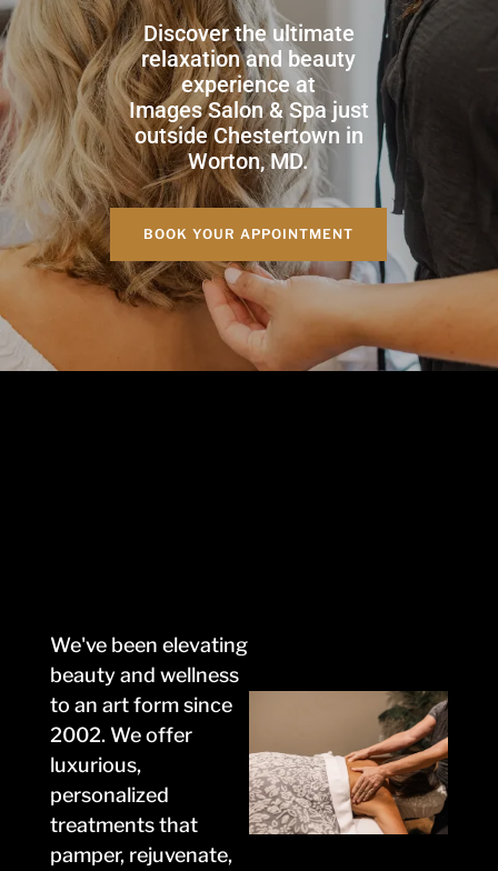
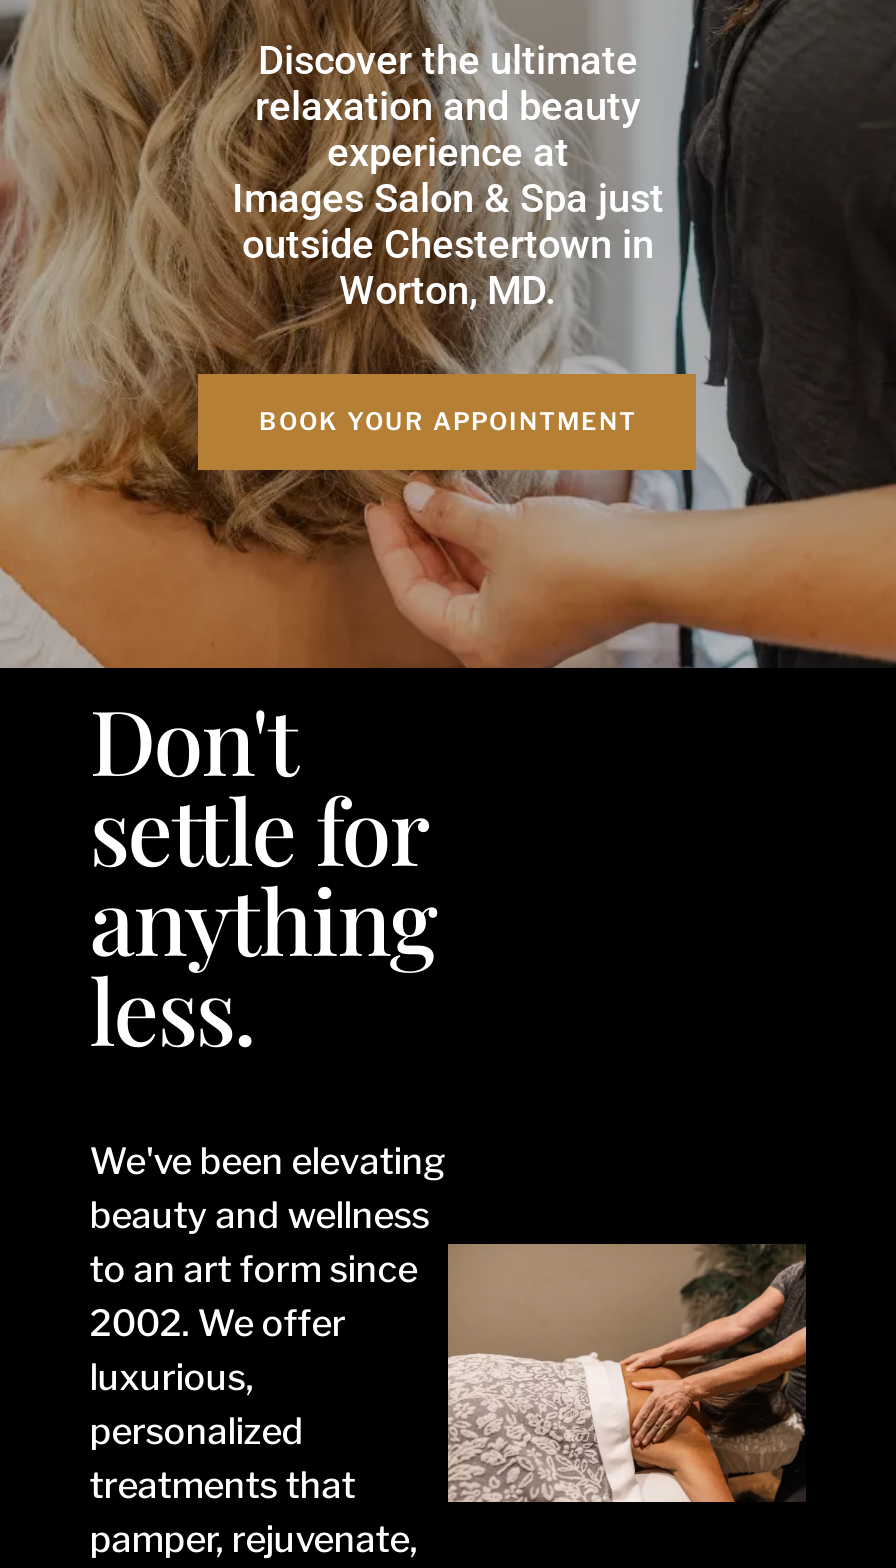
none -> [90,678,436,1068] Don't | settle for | anything | less.

